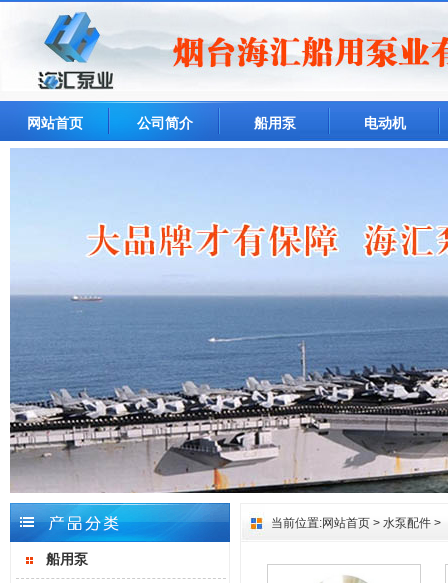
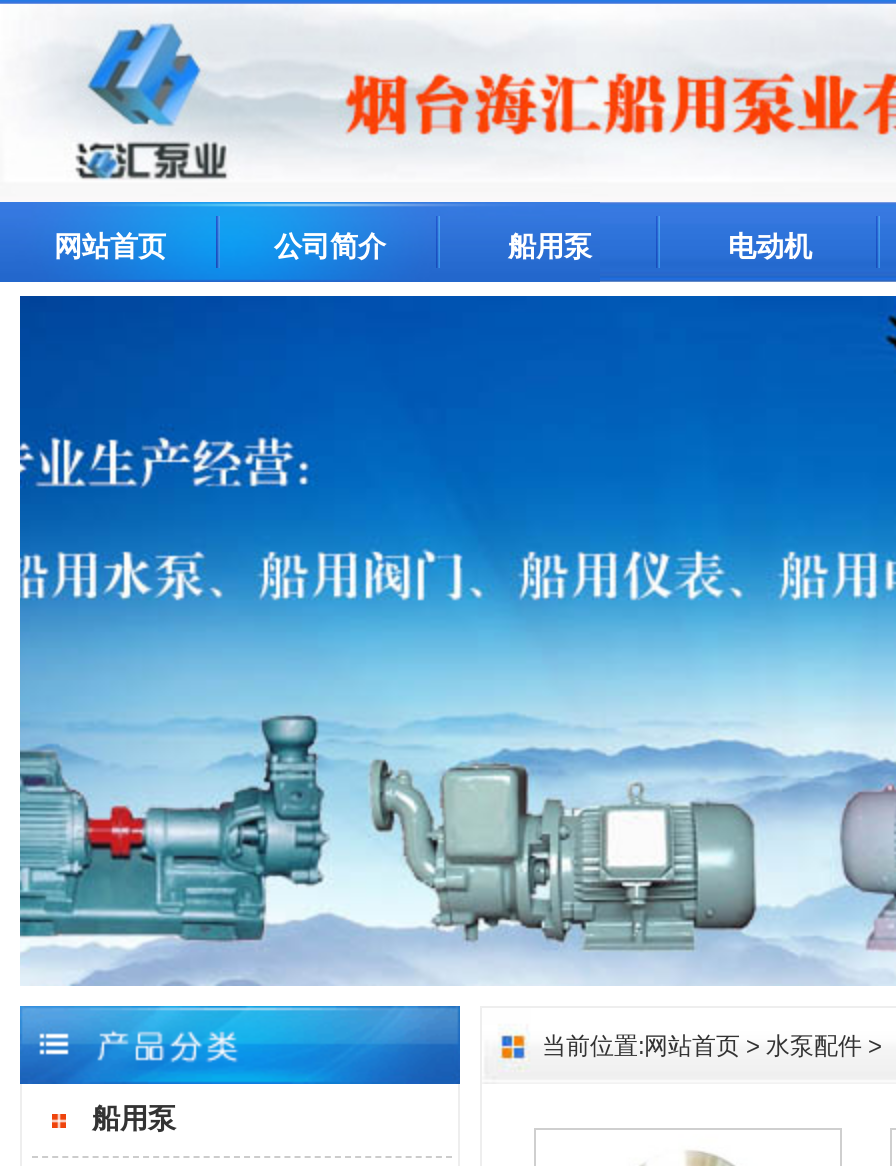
[9,149,445,494] [image] -> [18,296,890,986] [image]

